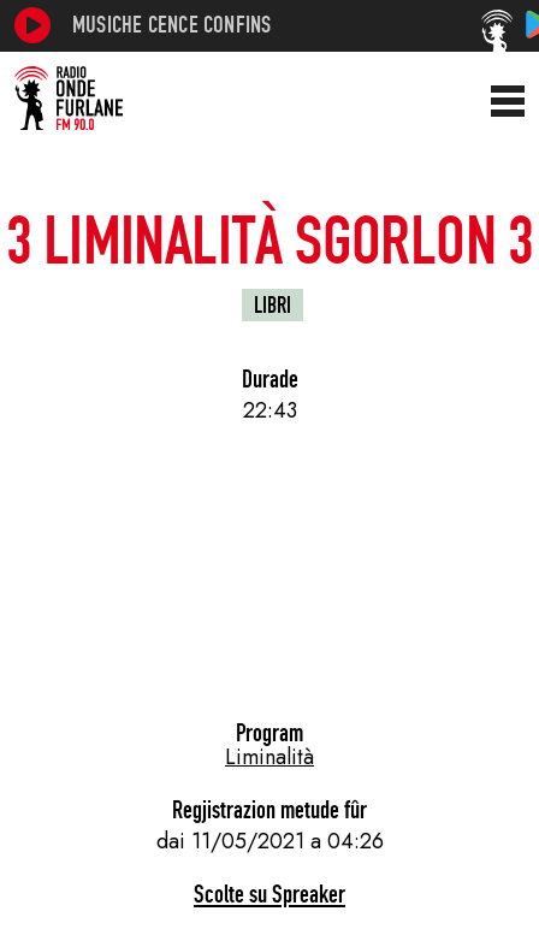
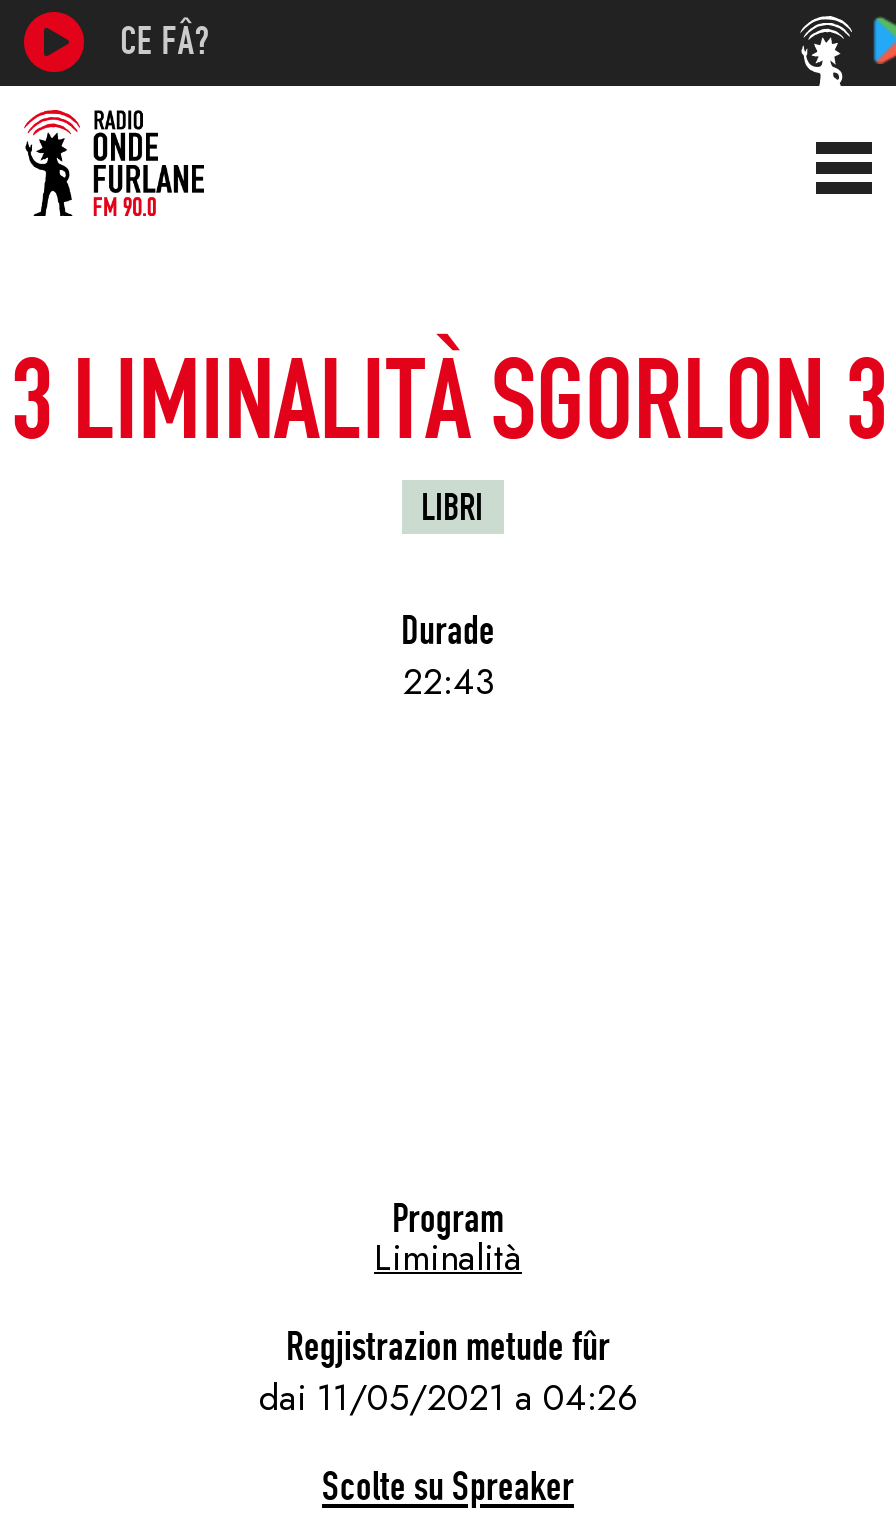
[72,10,271,39] MUSICHE CENCE CONFINS -> [120,16,211,64] CE FÂ?

